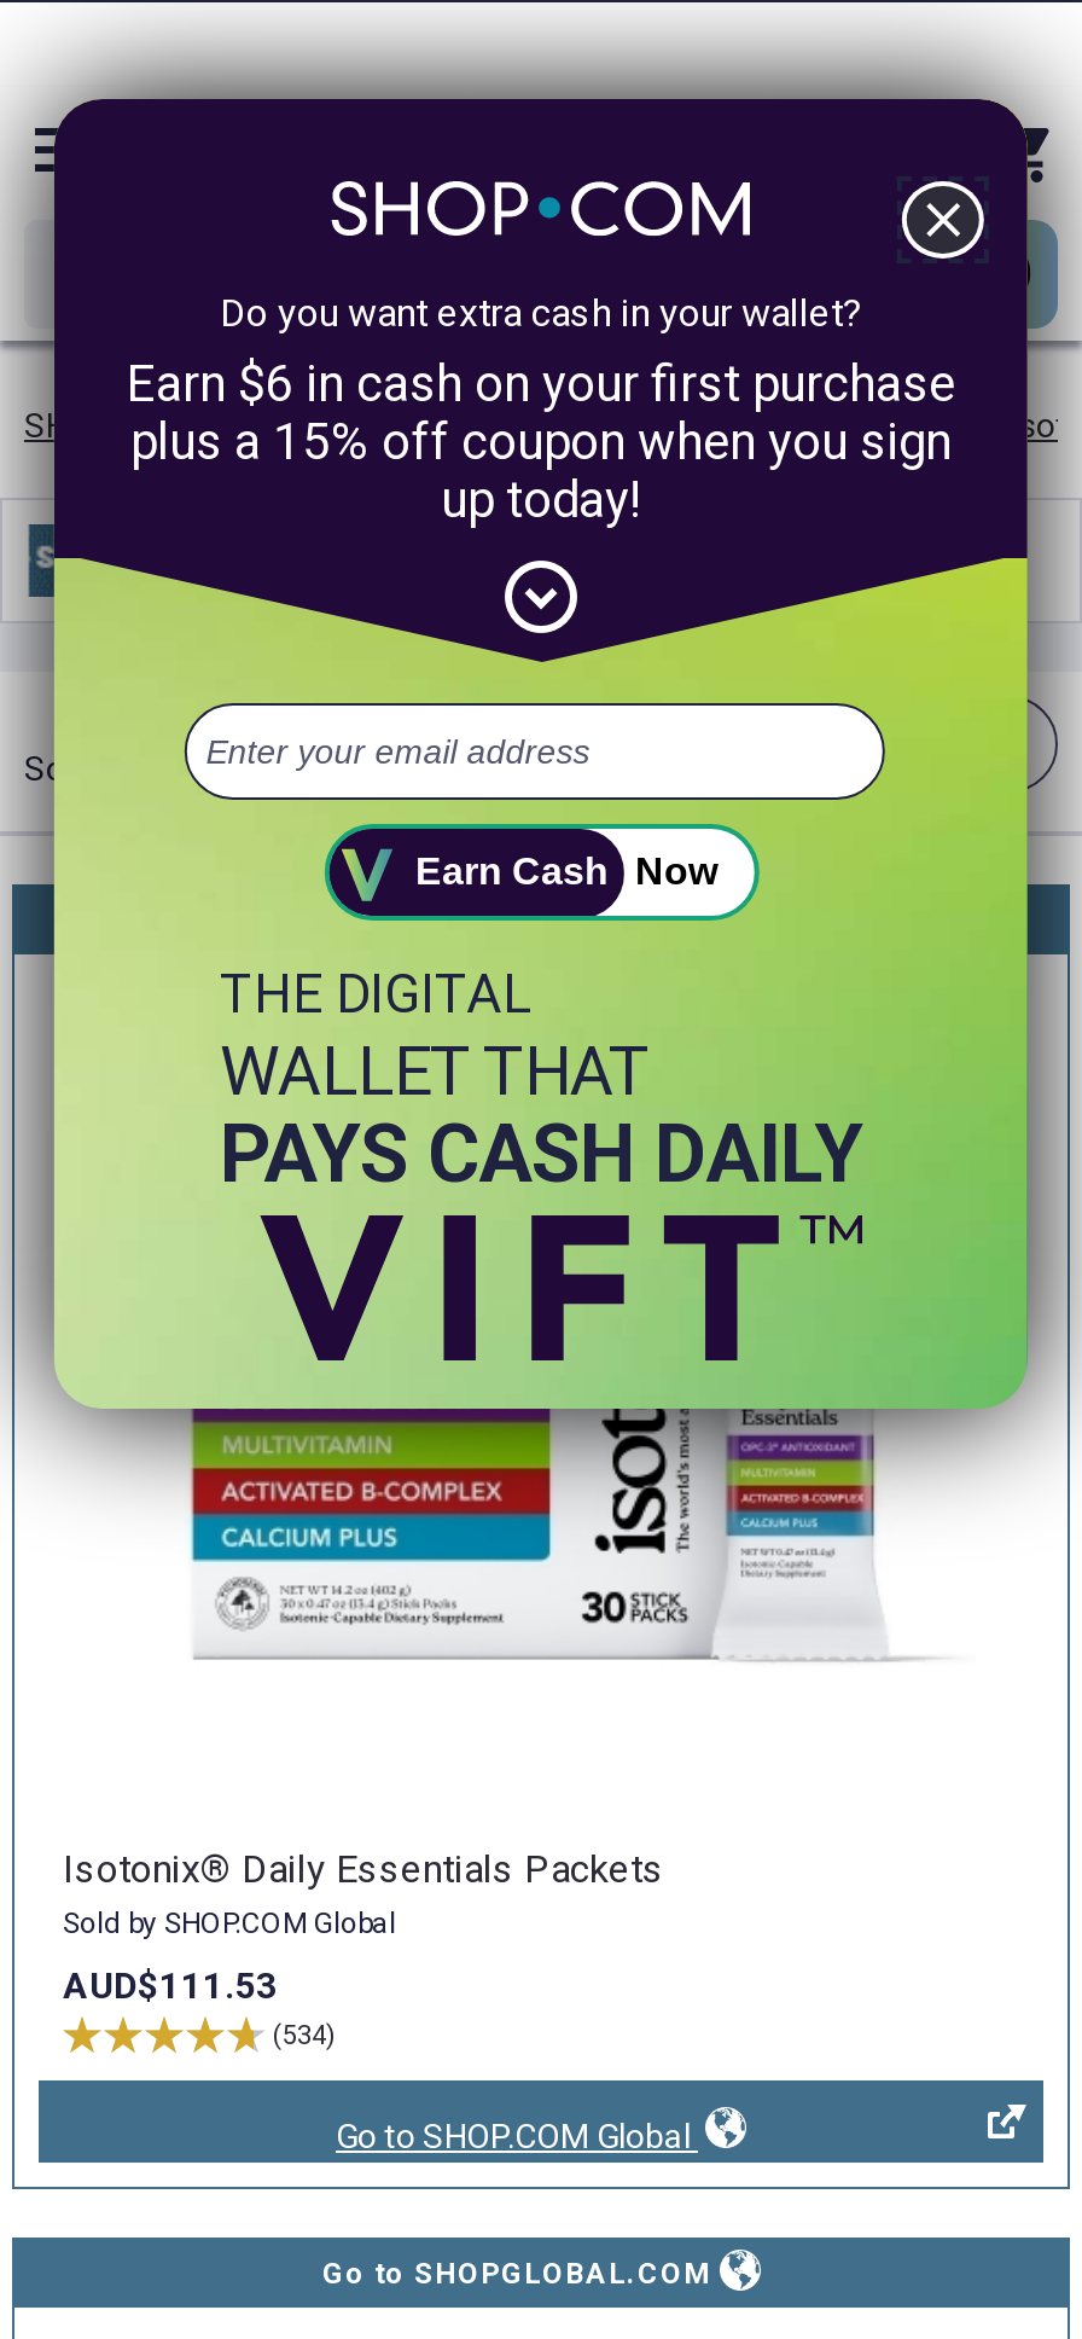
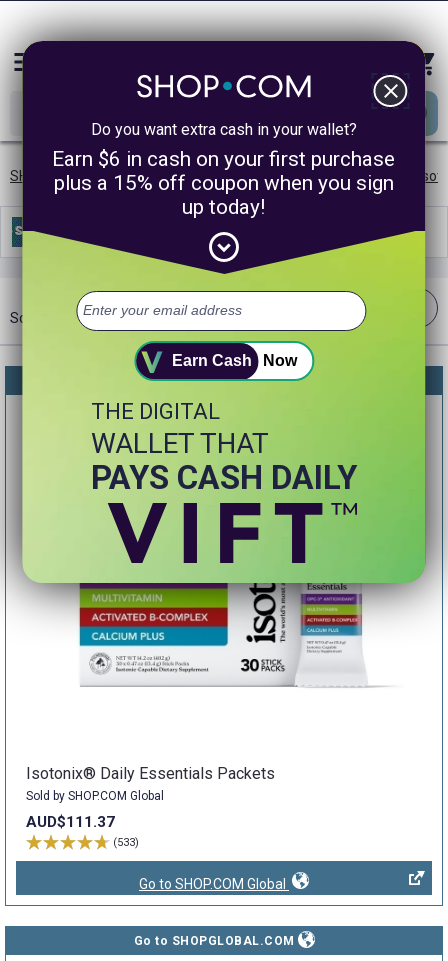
[63,1964,336,2051] AUD$111.53 | (534) -> [26,813,139,849] AUD$111.37 | (533)

